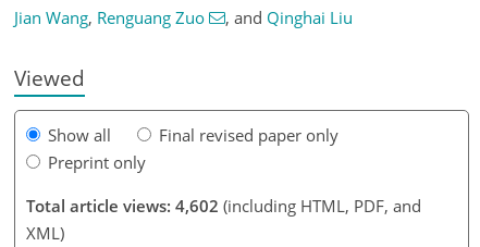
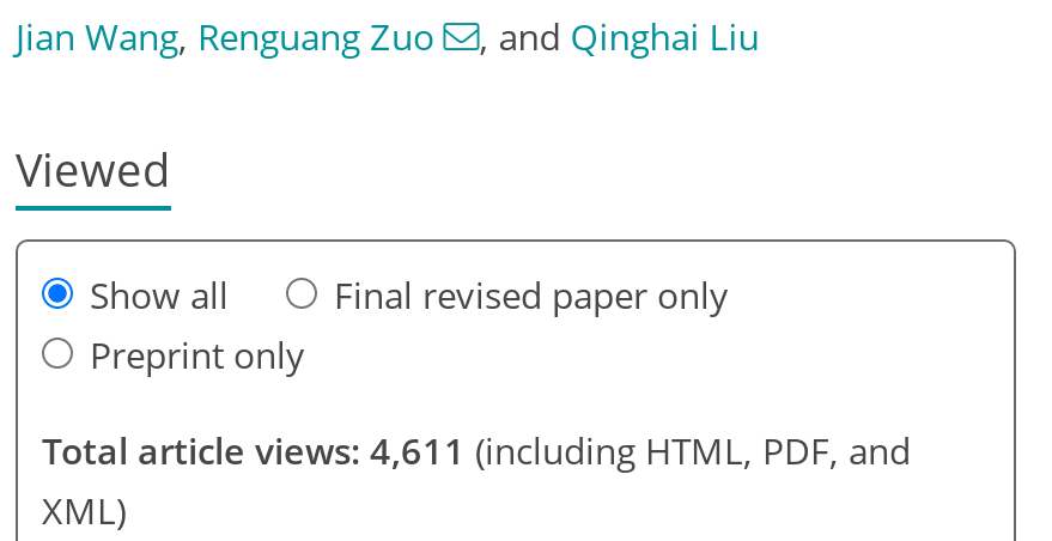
[26,194,421,216] Total article views: 4,602 (including HTML, PDF, and -> [42,425,911,473] Total article views: 4,611 (including HTML, PDF, and

